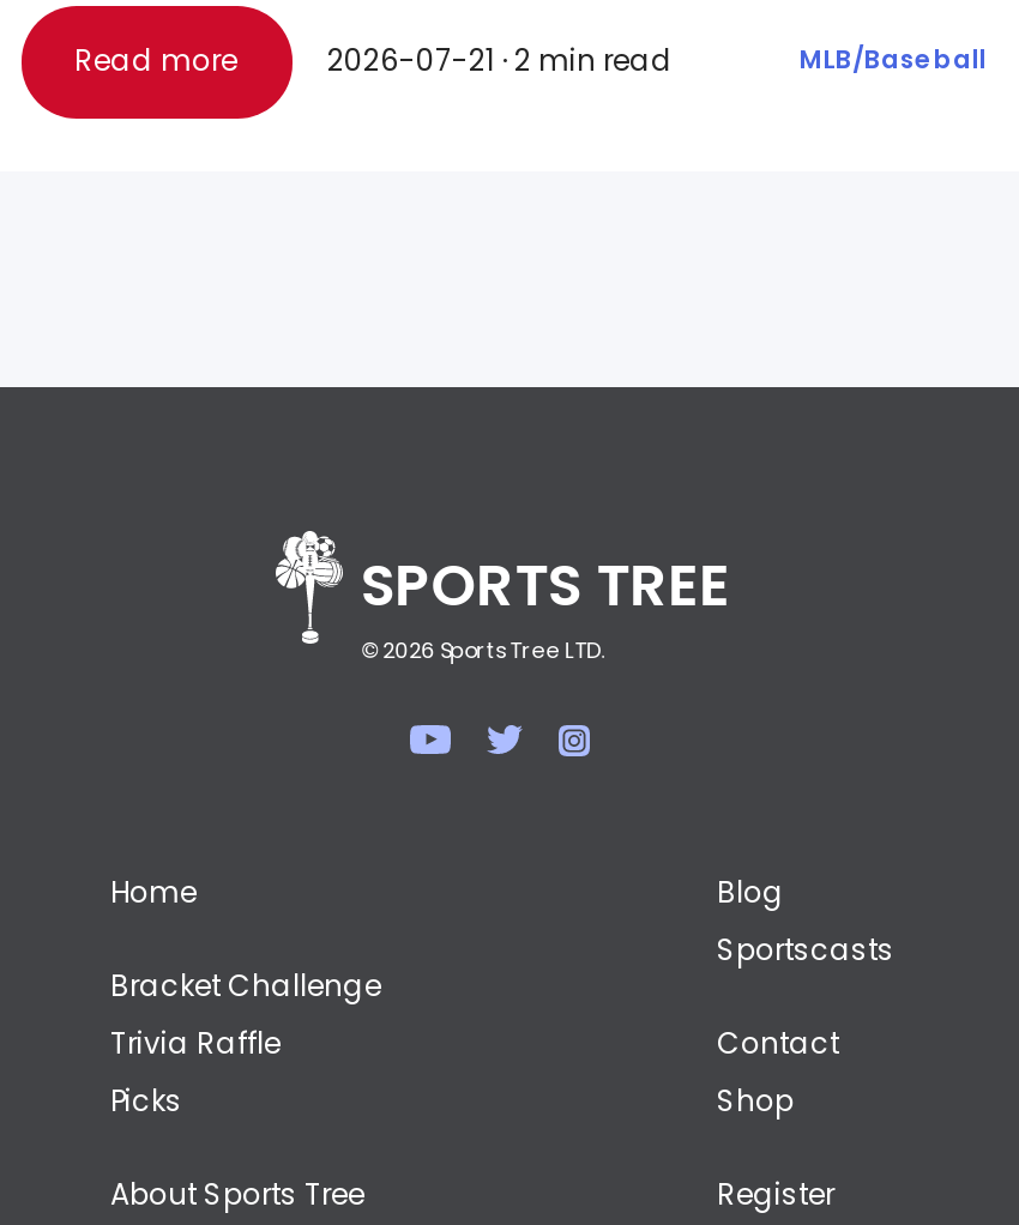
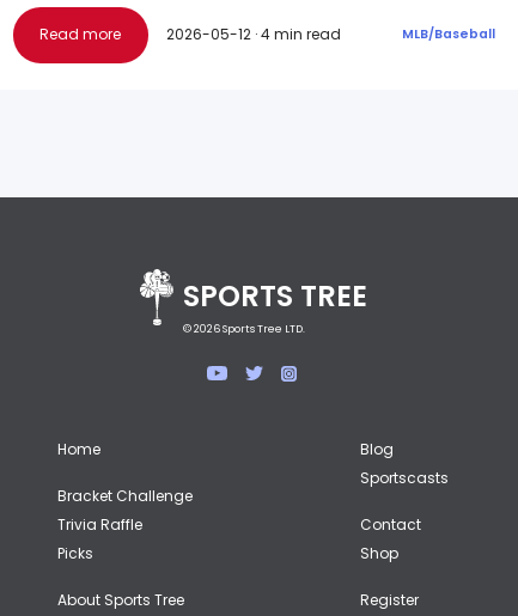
[327,41,673,82] 2026-07-21 · 2 min read -> [166,25,340,45] 2026-05-12 · 4 min read

